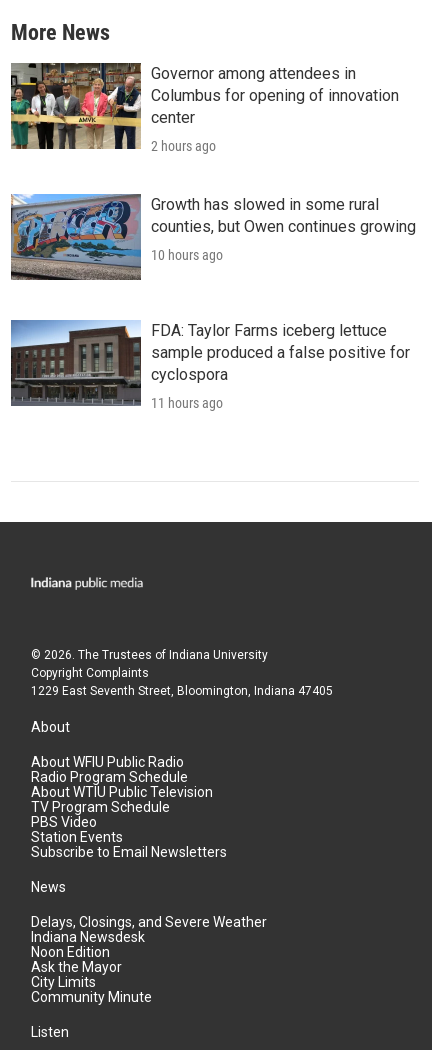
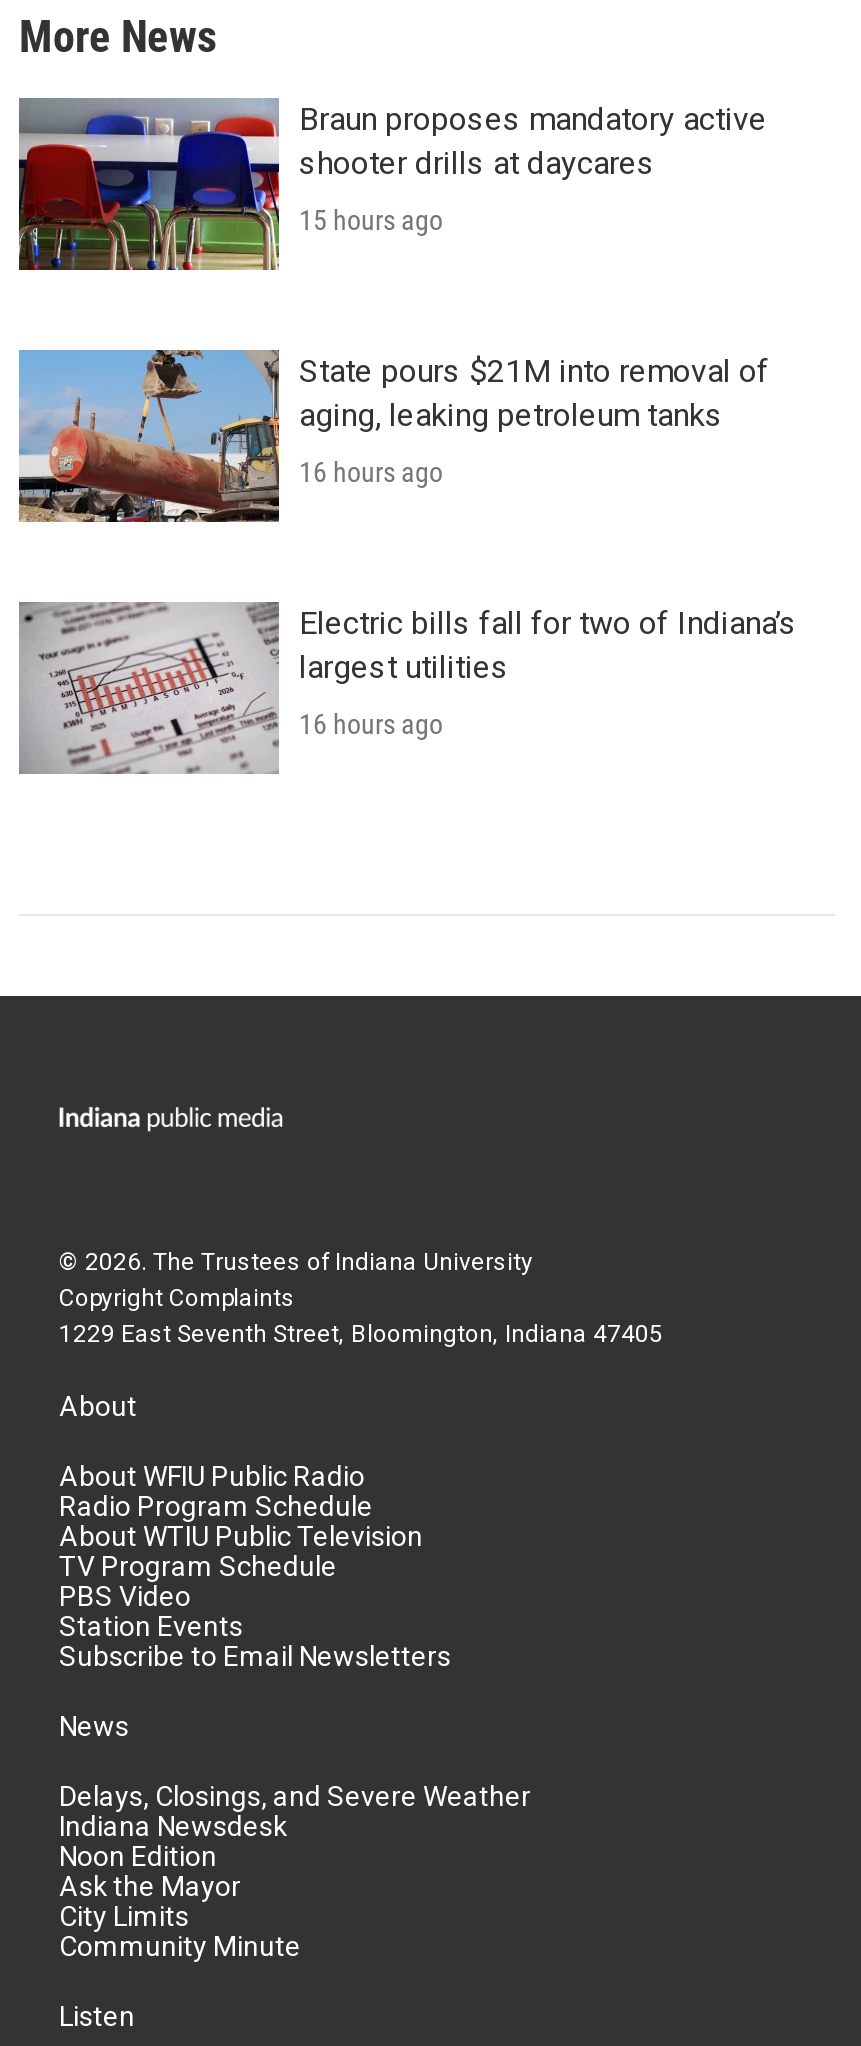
[10,62,399,150] [image] | Governor among attendees in | Columbus for opening of innovation | center -> [17,98,767,272] [image] | Braun proposes mandatory active | shooter drills at daycares
[151,138,216,154] 2 hours ago -> [299,204,443,236] 15 hours ago
[10,193,416,281] [image] | Growth has slowed in some rural | counties, but Owen continues growing -> [17,348,769,524] [image] | State pours $21M into removal of | aging, leaking petroleum tanks
[151,247,223,263] 10 hours ago -> [299,456,443,488] 16 hours ago
[11,319,410,407] [image] | FDA: Taylor Farms iceberg lettuce | sample produced a false positive for | cyclospora -> [19,600,797,776] [image] | Electric bills fall for two of Indiana’s | largest utilities
[151,395,223,411] 11 hours ago -> [299,708,443,740] 16 hours ago

